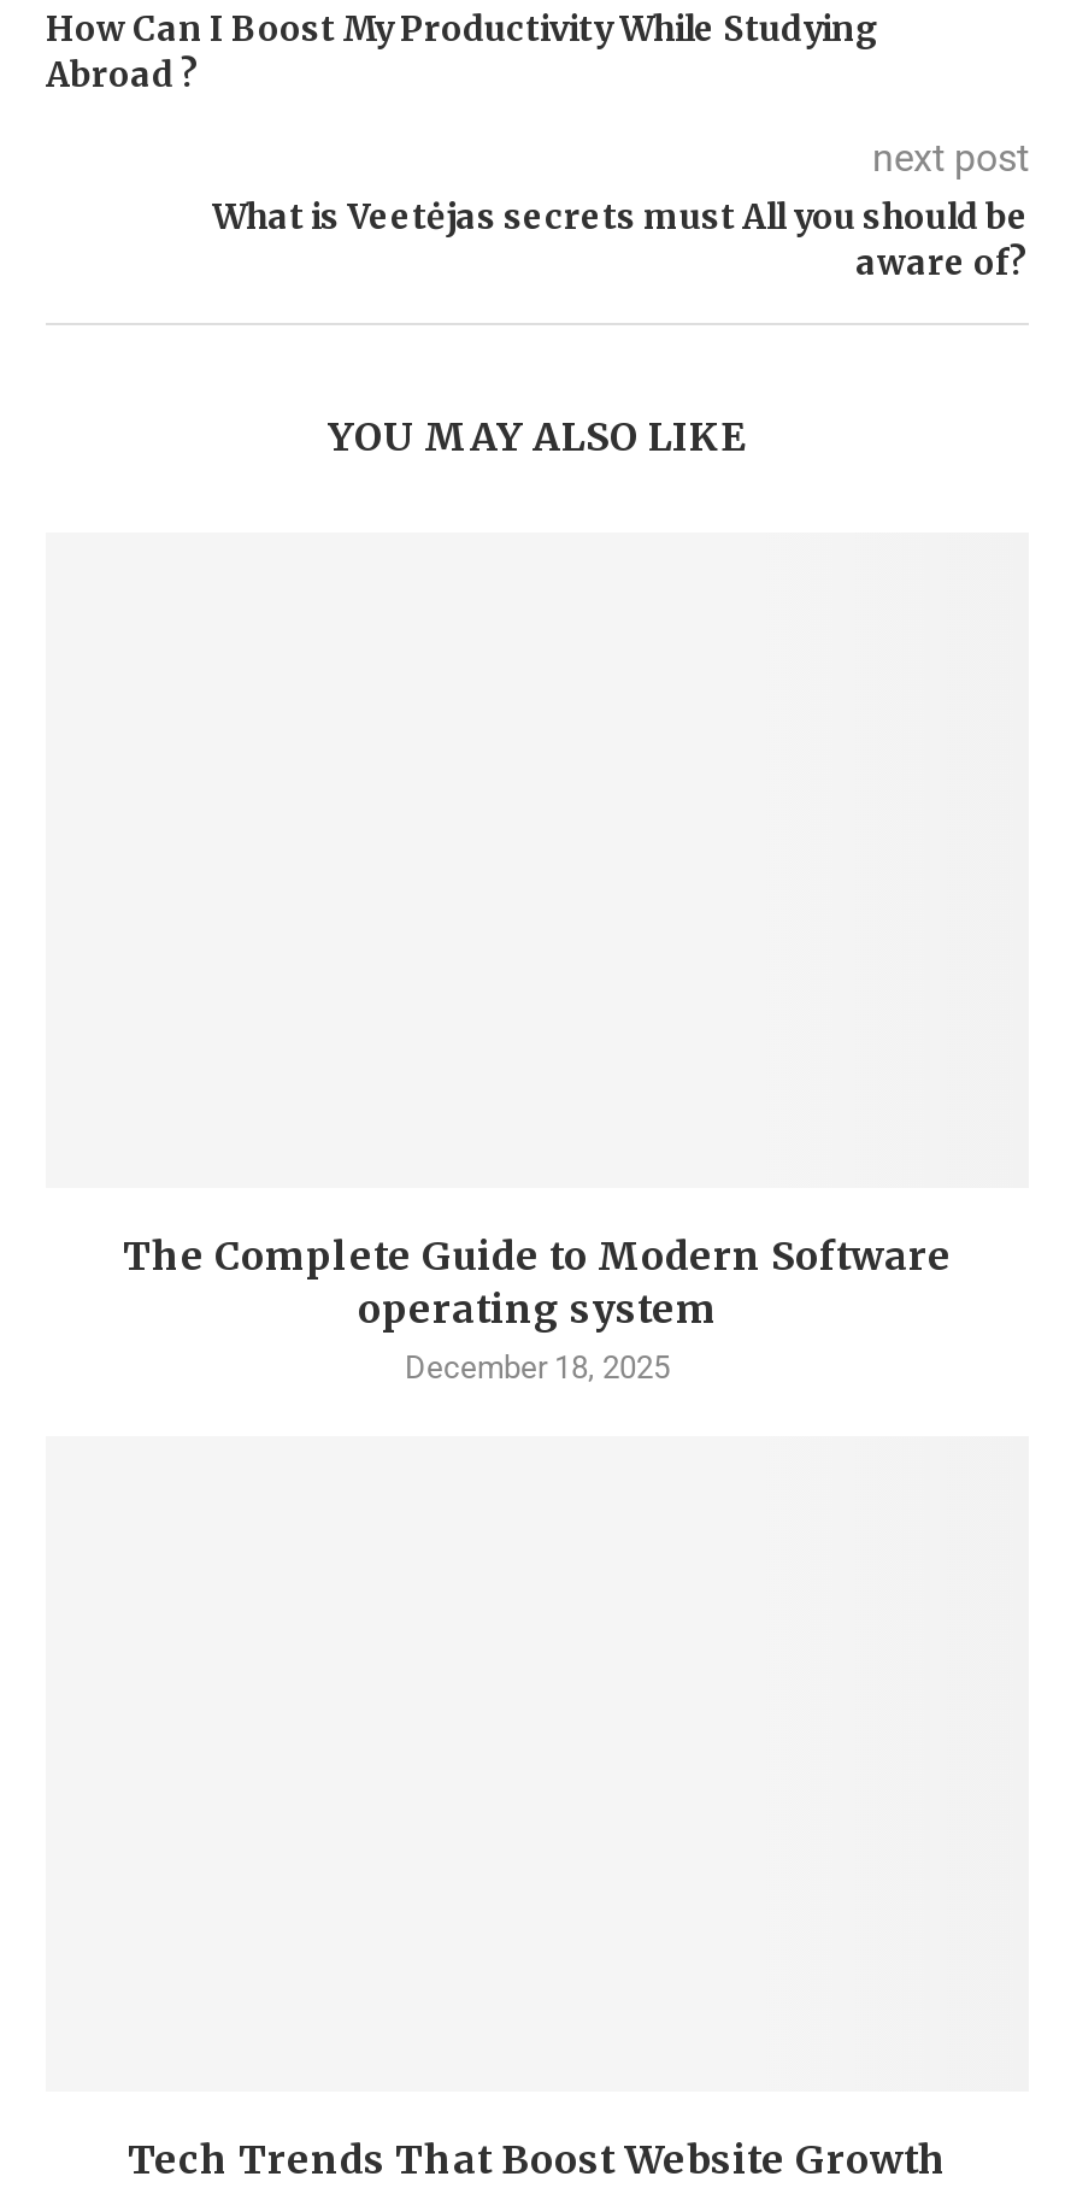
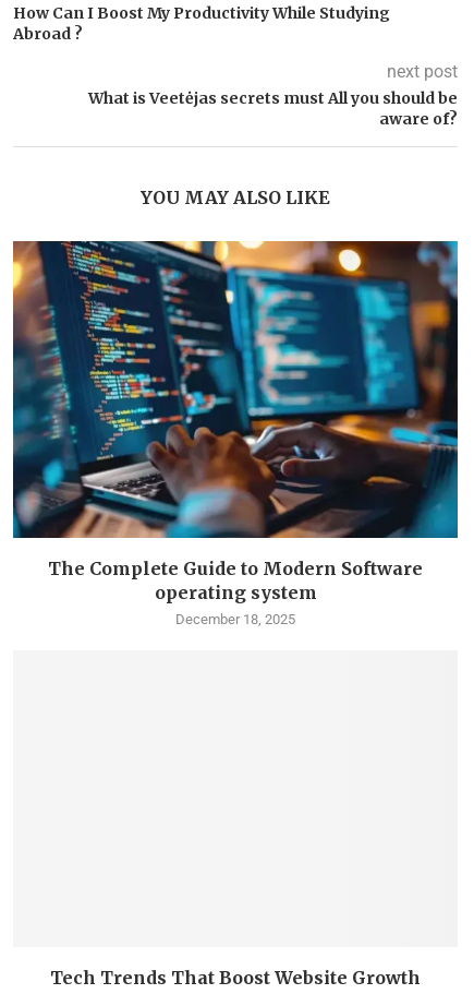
none -> [12,240,459,539] [image]

